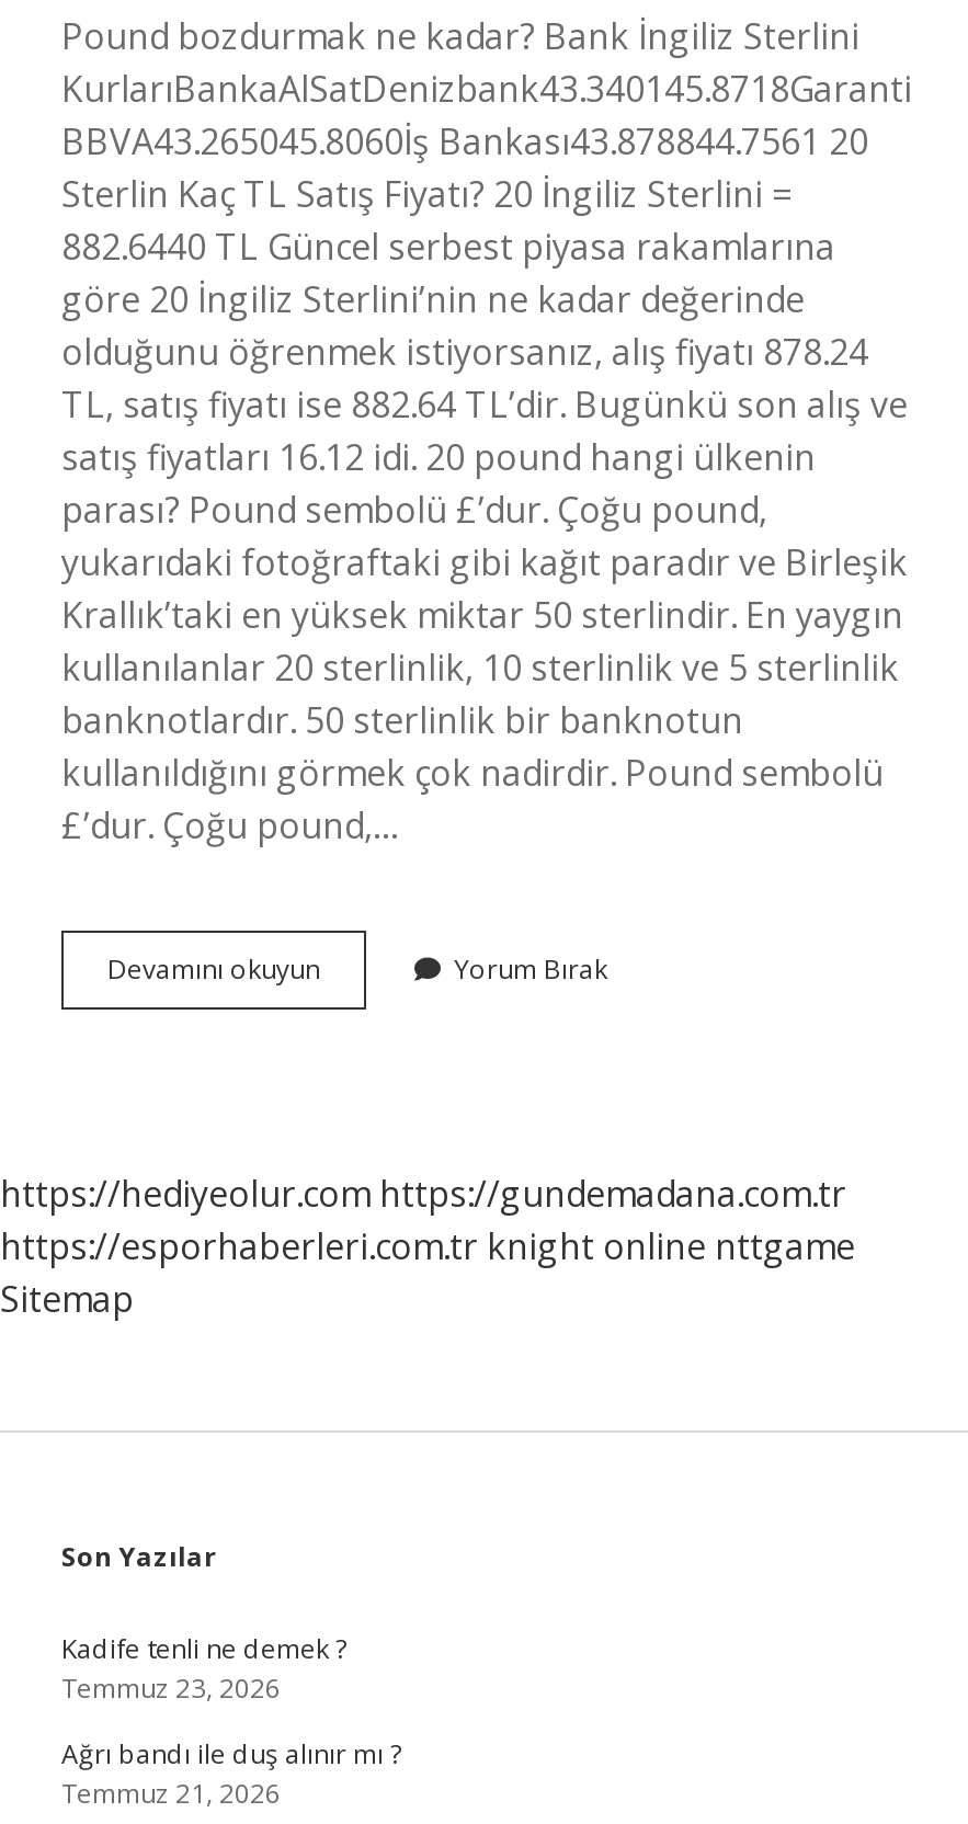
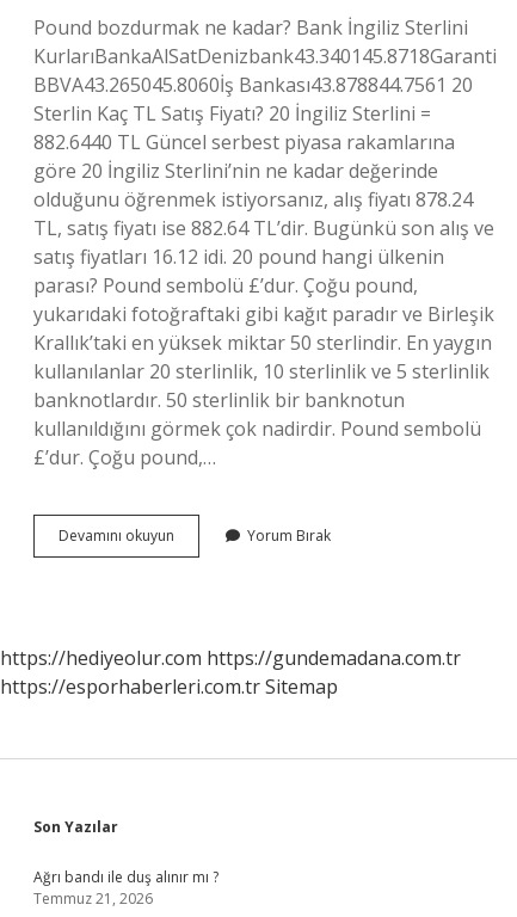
[0,1222,855,1323] https://esporhaberleri.com.tr knight online nttgame | Sitemap -> [0,673,338,700] https://esporhaberleri.com.tr Sitemap
[61,1630,346,1707] Kadife tenli ne demek ? | Temmuz 23, 2026 -> none

